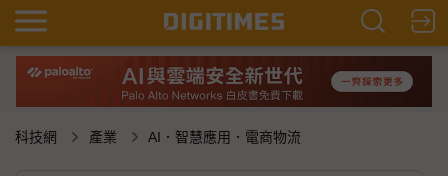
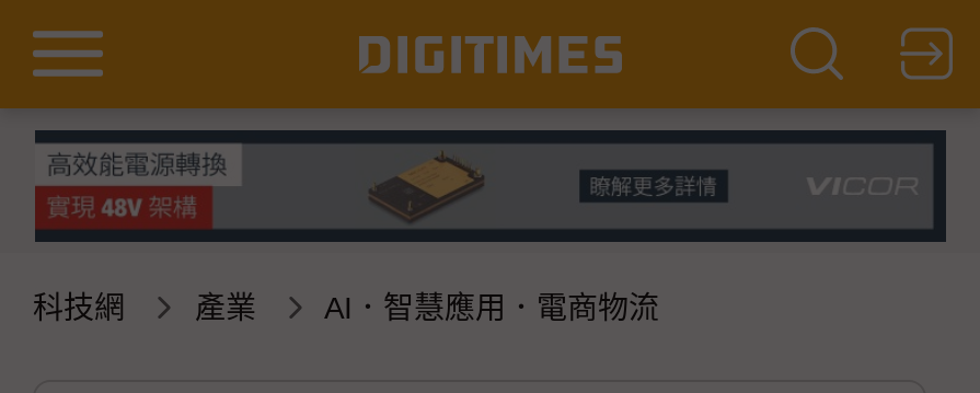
[15,55,432,108] [image] -> [33,128,946,244] [image]

